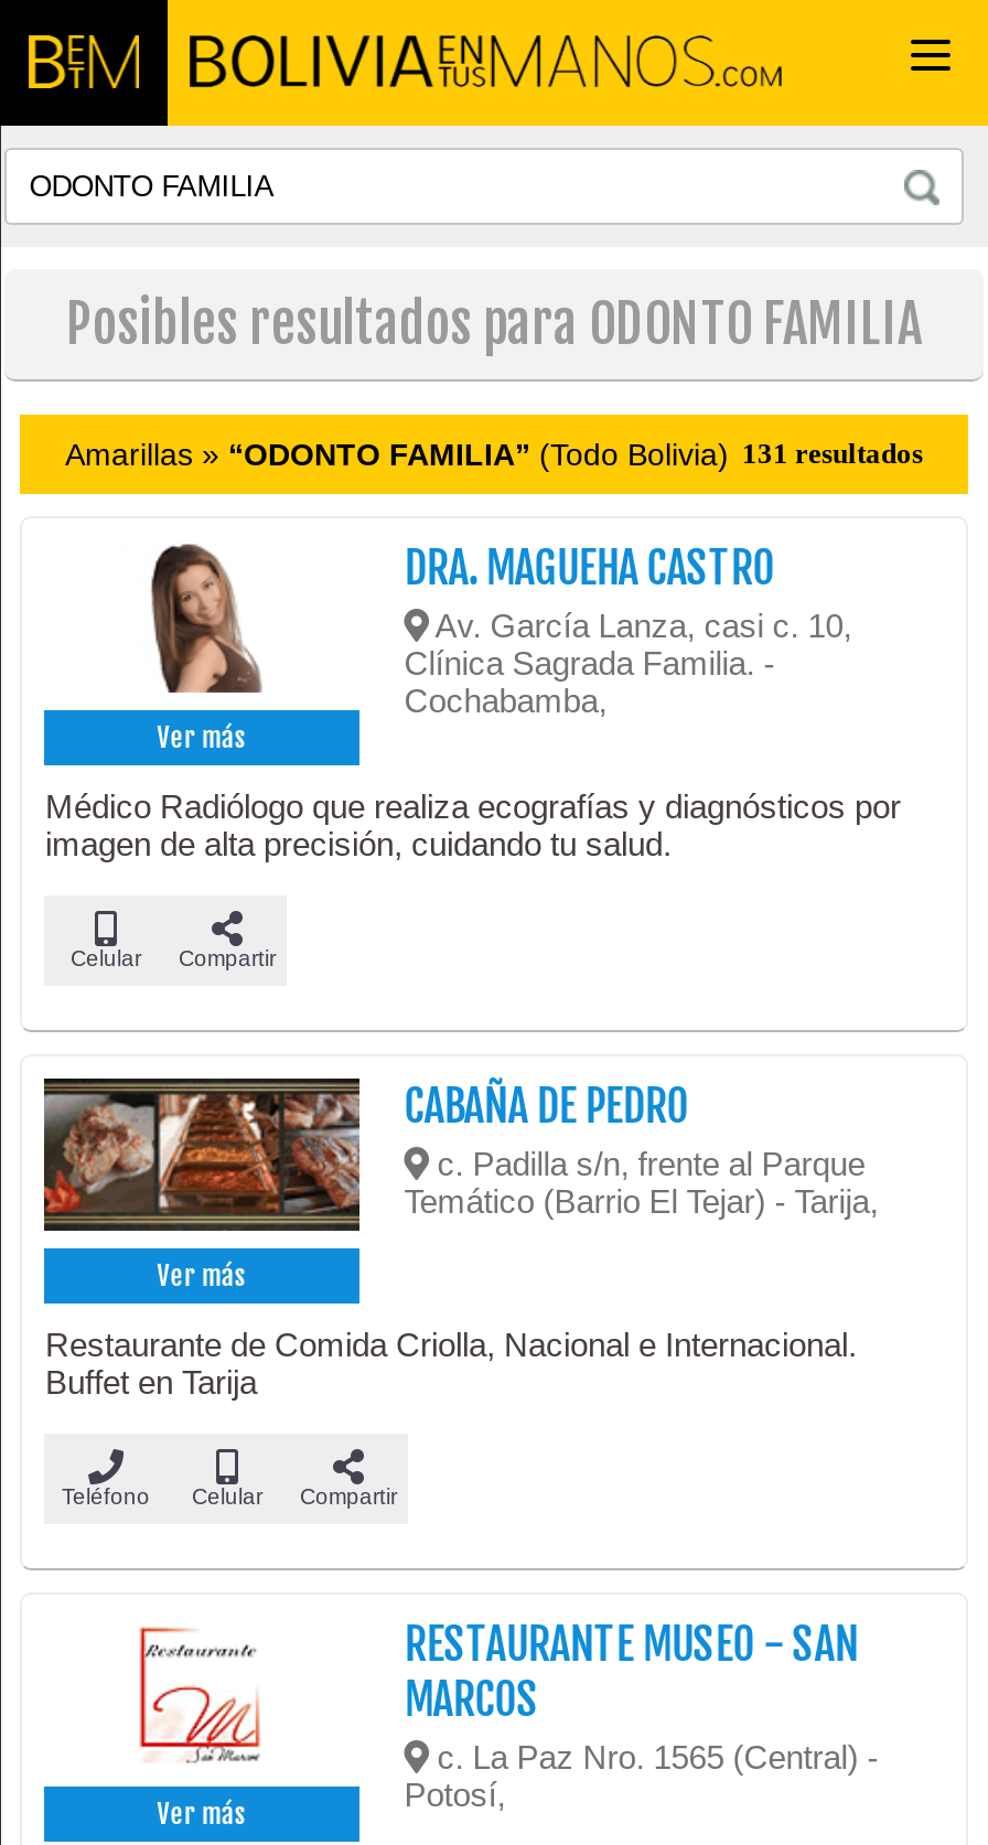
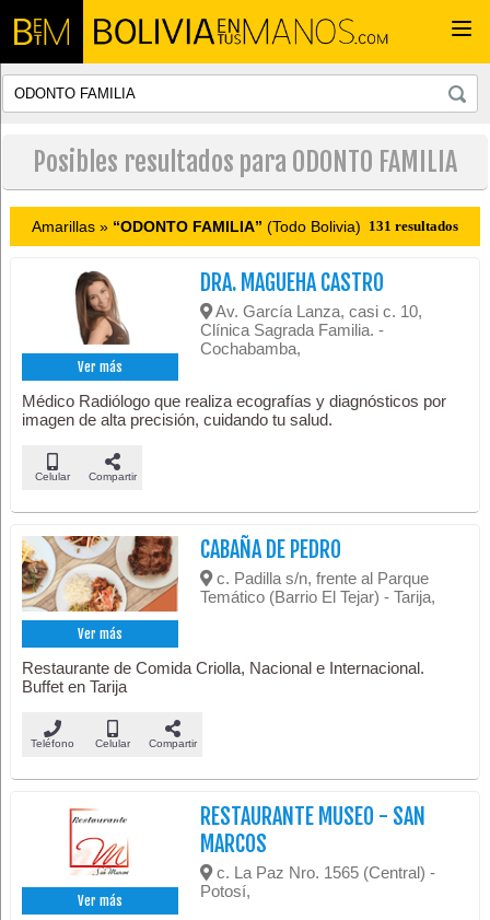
[42,1076,362,1233] [image] -> [21,535,178,613] [image]

